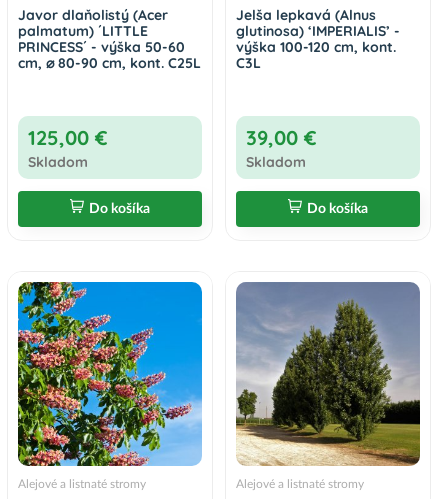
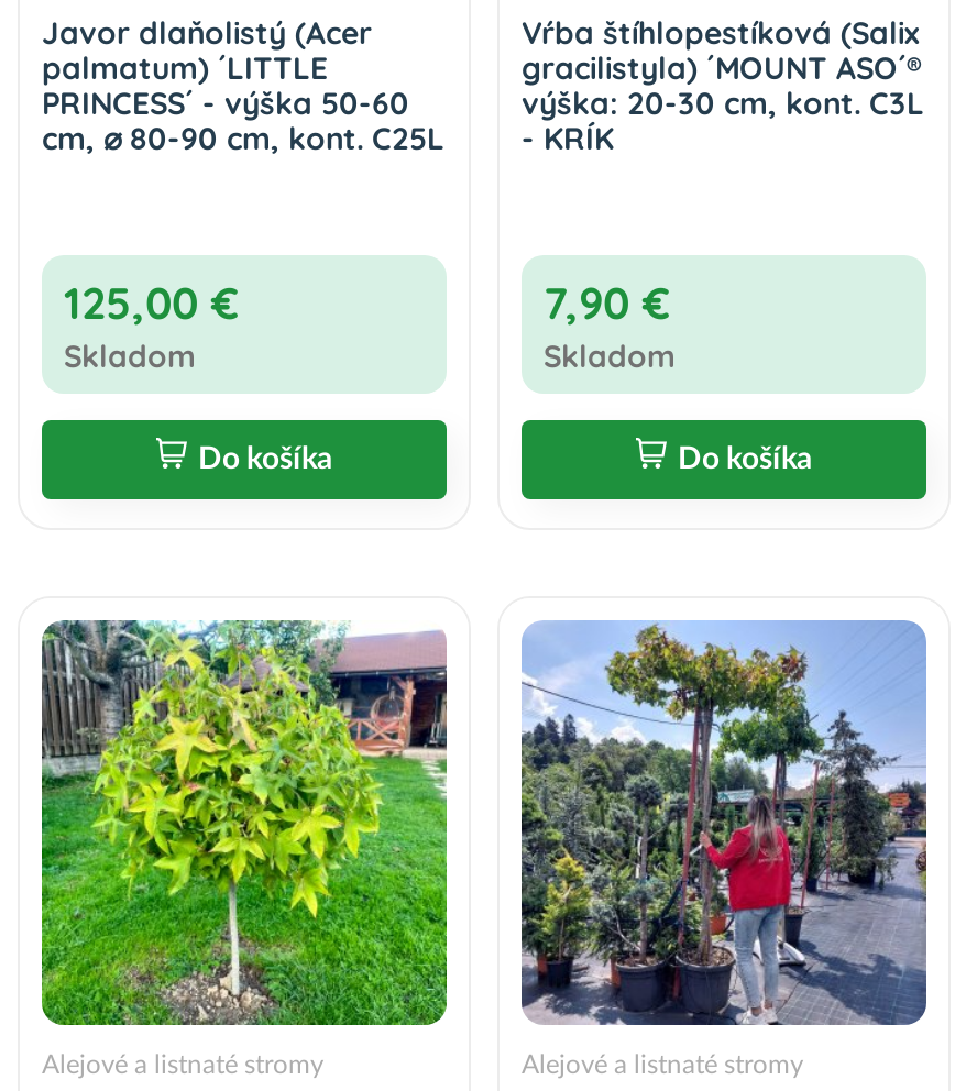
[236,6,400,72] Jelša lepkavá (Alnus | glutinosa) ‘IMPERIALIS’ - | výška 100-120 cm, kont. | C3L -> [522,13,924,158] Vŕba štíhlopestíková (Salix | gracilistyla) ´MOUNT ASO´® | výška: 20-30 cm, kont. C3L | - KRÍK
[246,125,317,150] 39,00 € -> [544,275,671,330] 7,90 €
[17,281,203,467] [image] -> [40,618,449,1027] [image]
[235,282,421,467] [image] -> [519,620,929,1027] [image]

